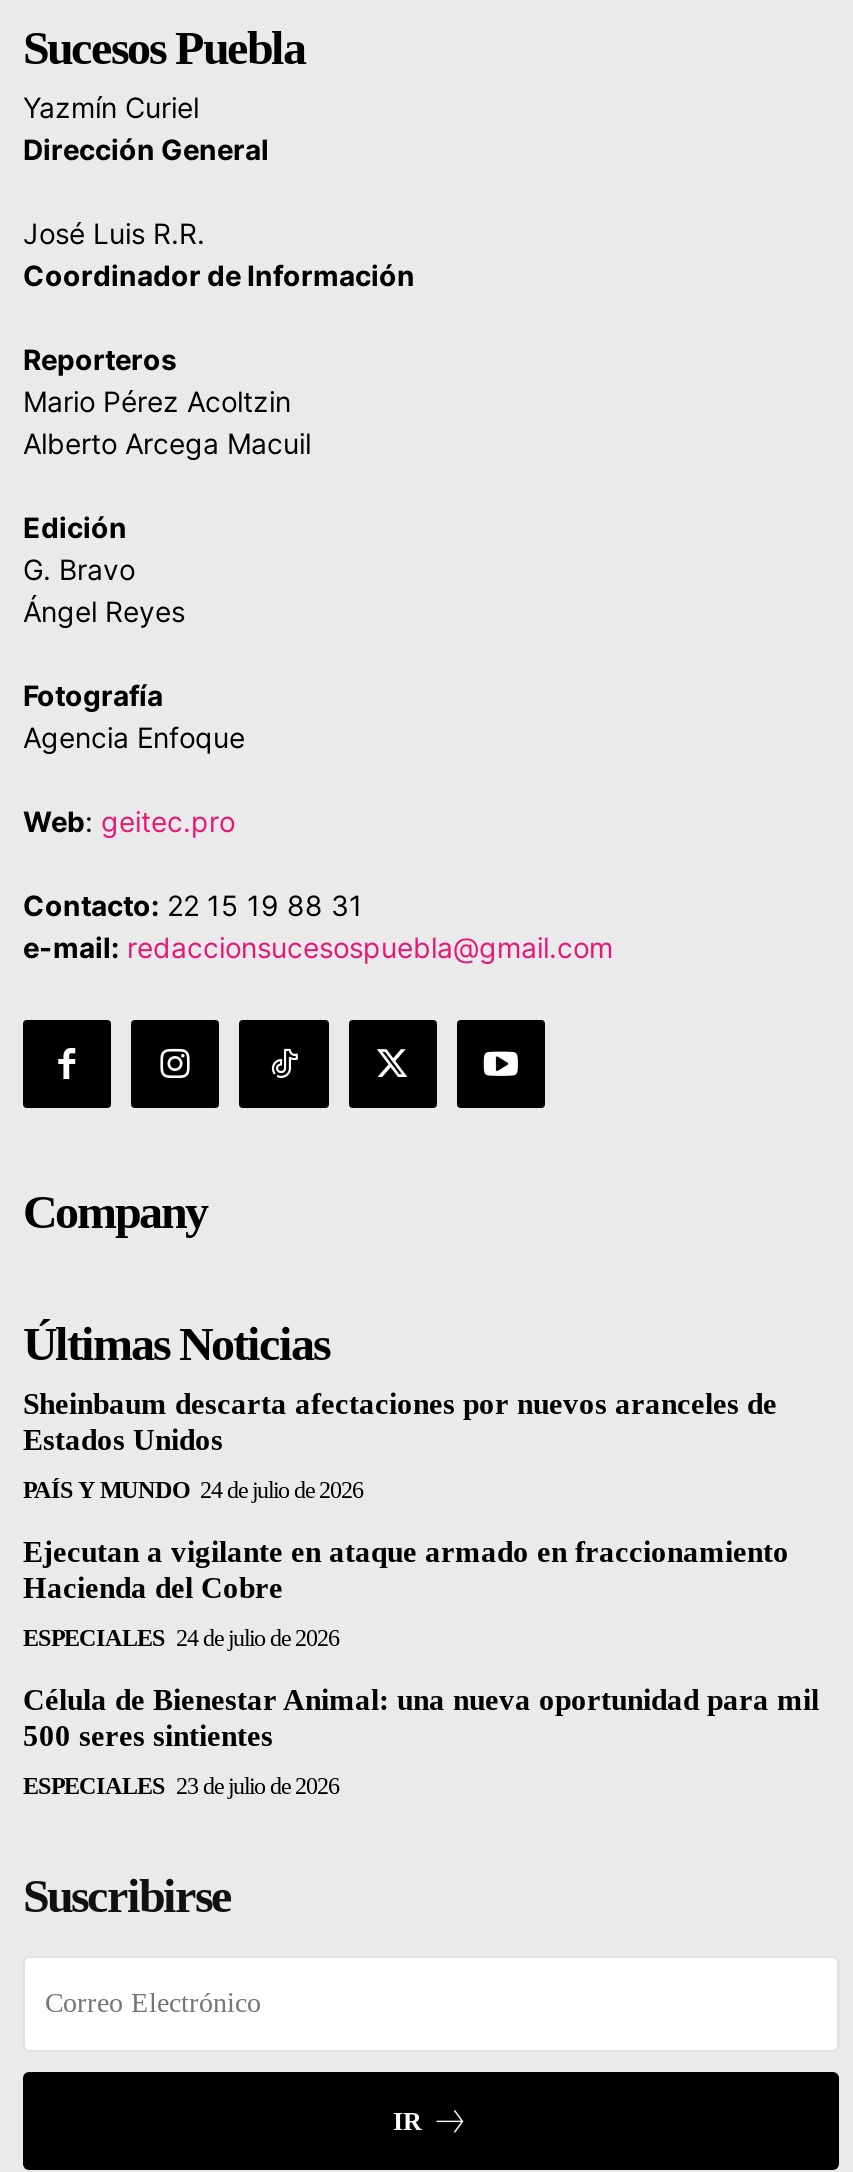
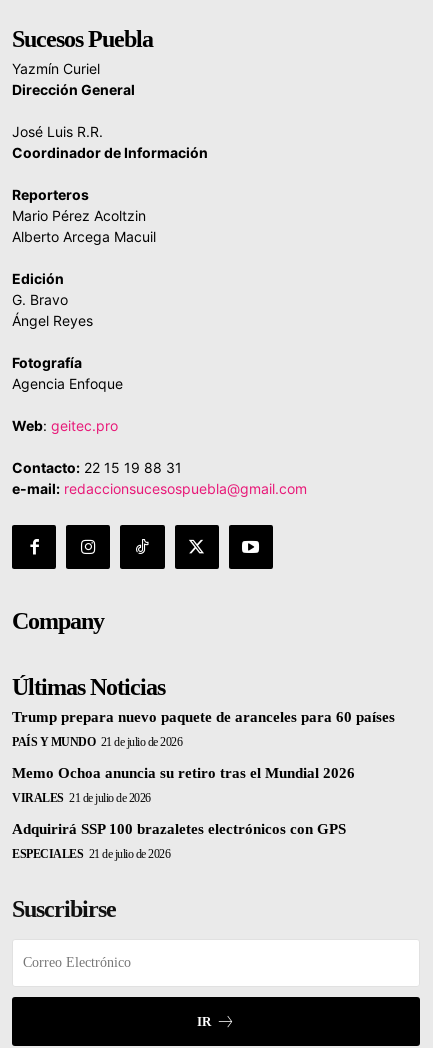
[23,1388,777,1456] Sheinbaum descarta afectaciones por nuevos aranceles de | Estados Unidos -> [12,709,395,725] Trump prepara nuevo paquete de aranceles para 60 países
[23,1476,363,1504] PAÍS Y MUNDO 24 de julio de 2026 -> [12,735,182,749] PAÍS Y MUNDO 21 de julio de 2026
[23,1536,789,1604] Ejecutan a vigilante en ataque armado en fraccionamiento | Hacienda del Cobre -> [12,765,355,781] Memo Ochoa anuncia su retiro tras el Mundial 2026
[23,1624,339,1652] ESPECIALES 24 de julio de 2026 -> [12,791,150,805] VIRALES 21 de julio de 2026
[23,1684,819,1752] Célula de Bienestar Animal: una nueva oportunidad para mil | 500 seres sintientes -> [12,821,346,837] Adquirirá SSP 100 brazaletes electrónicos con GPS
[23,1772,339,1800] ESPECIALES 23 de julio de 2026 -> [12,847,170,861] ESPECIALES 21 de julio de 2026

